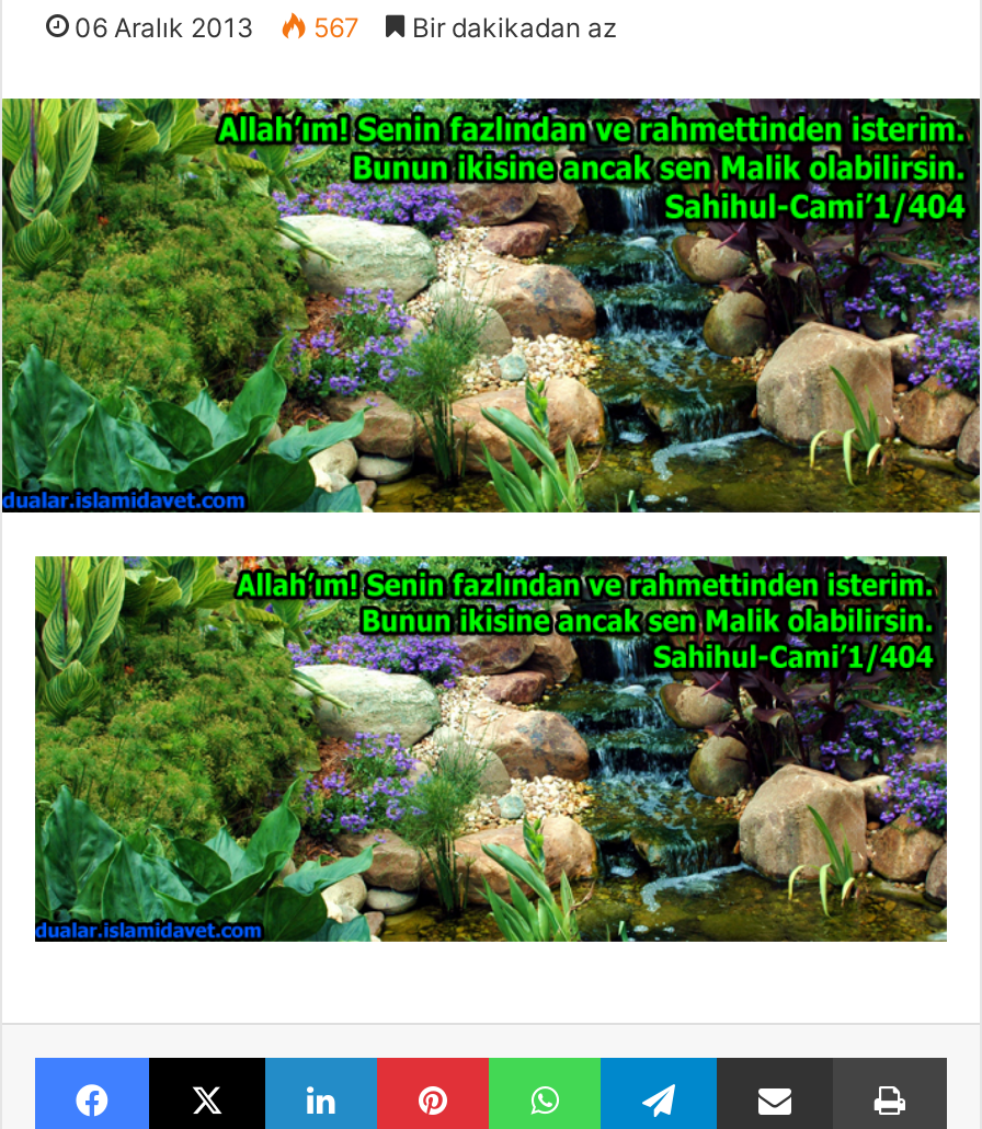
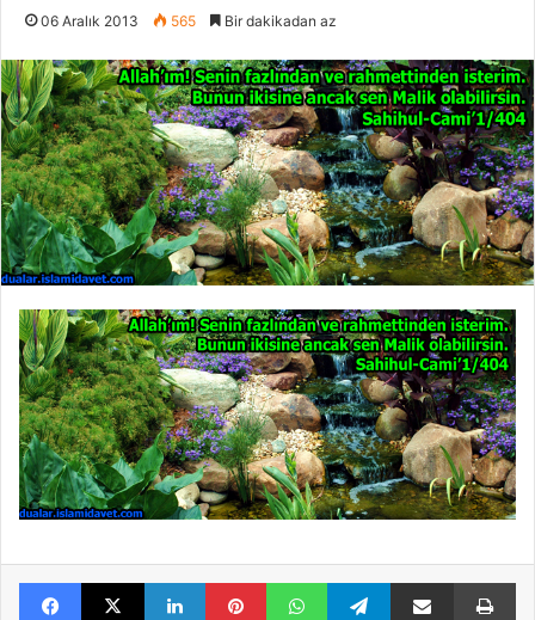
[75,10,618,43] 06 Aralık 2013 567 Bir dakikadan az -> [41,11,337,29] 06 Aralık 2013 565 Bir dakikadan az

